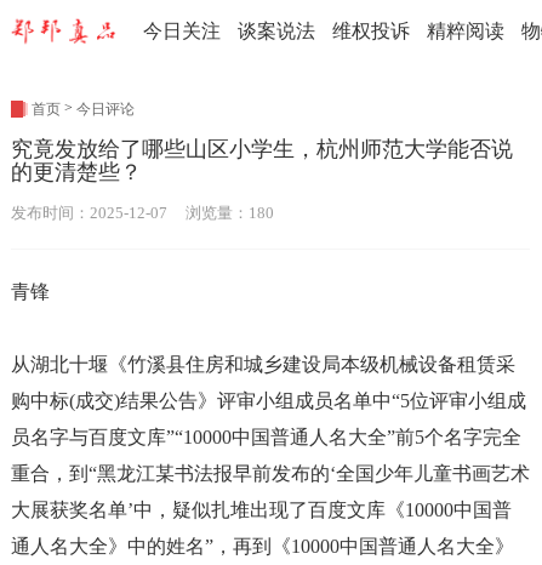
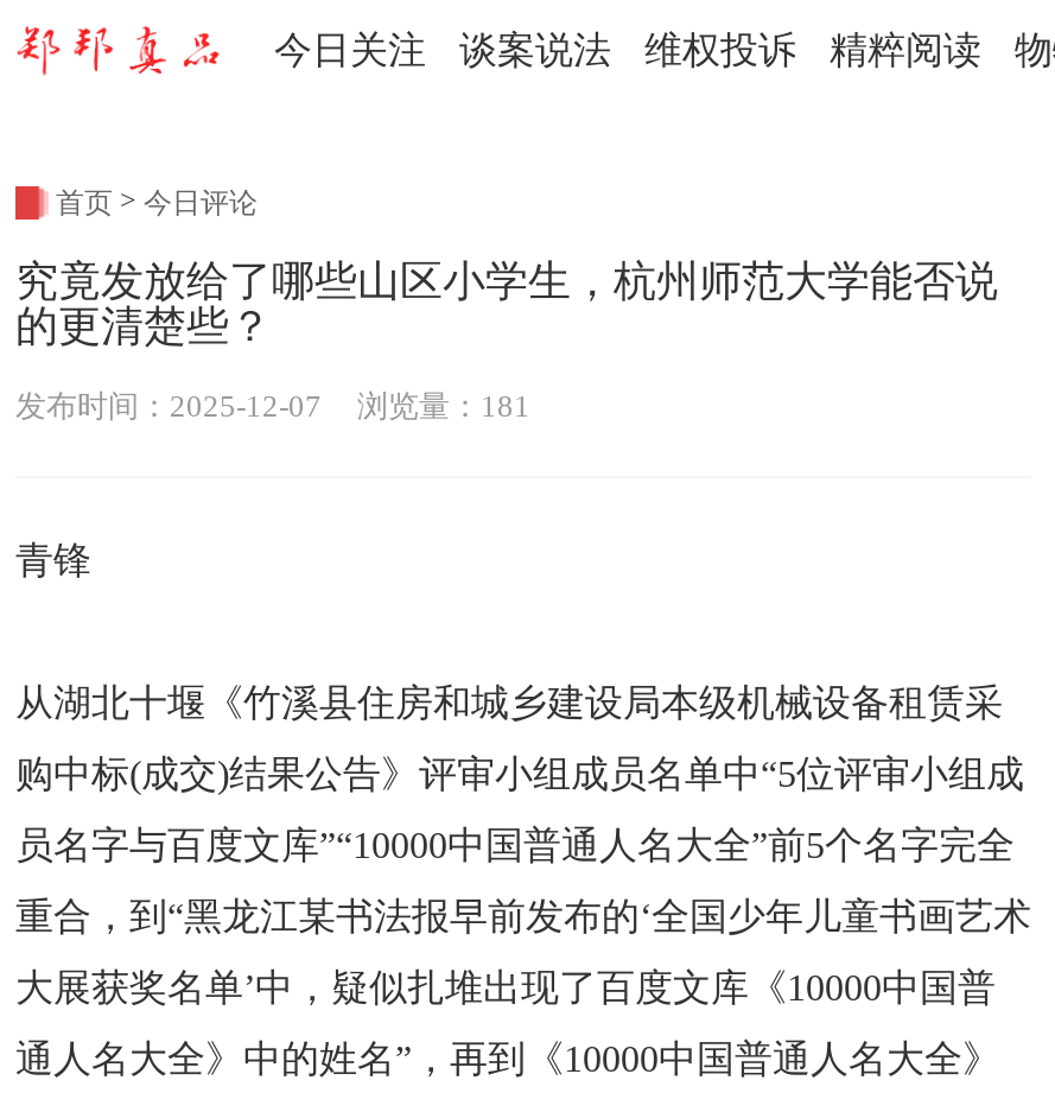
[11,203,274,222] 发布时间：2025-12-07 浏览量：180 -> [15,388,530,423] 发布时间：2025-12-07 浏览量：181

